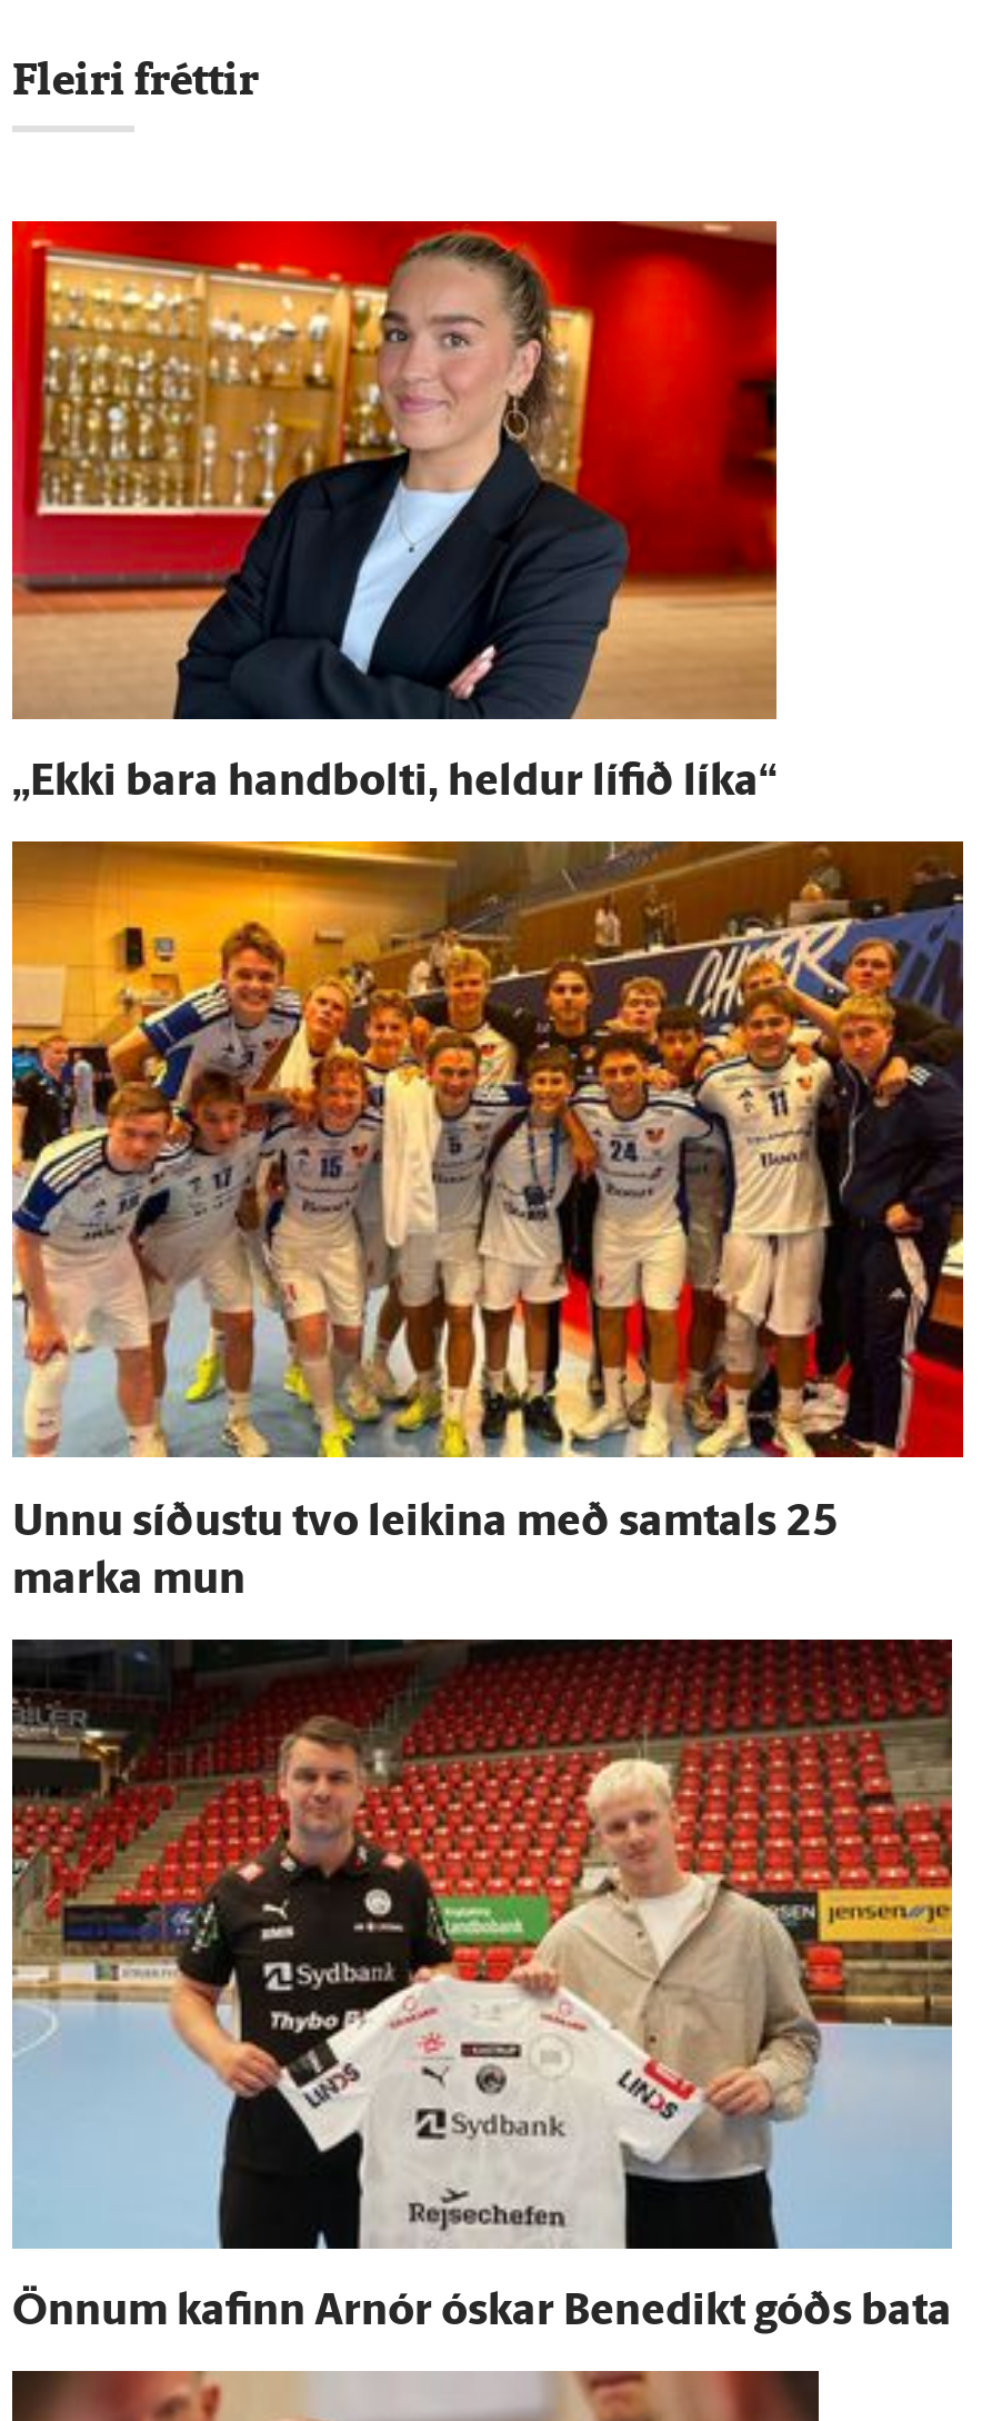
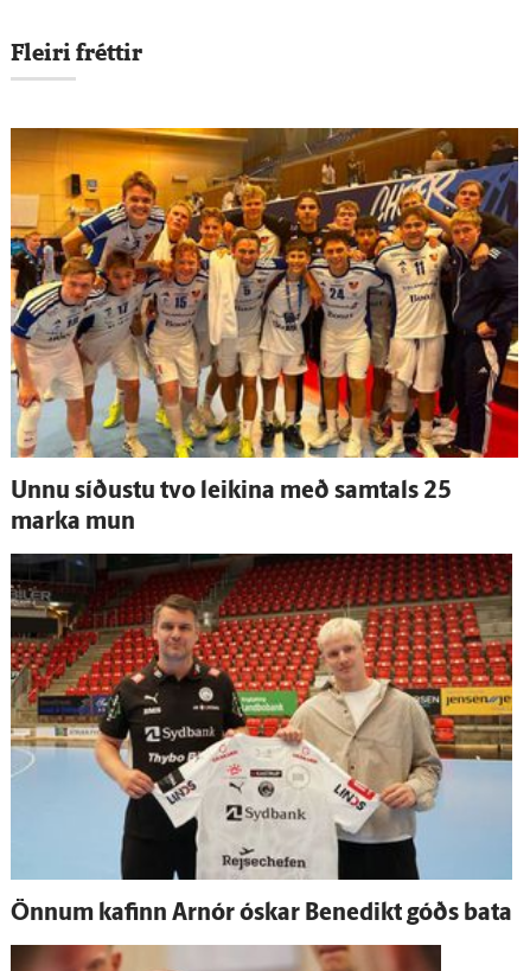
[10,219,779,805] [image] | „Ekki bara handbolti, heldur lífið líka“ -> none

